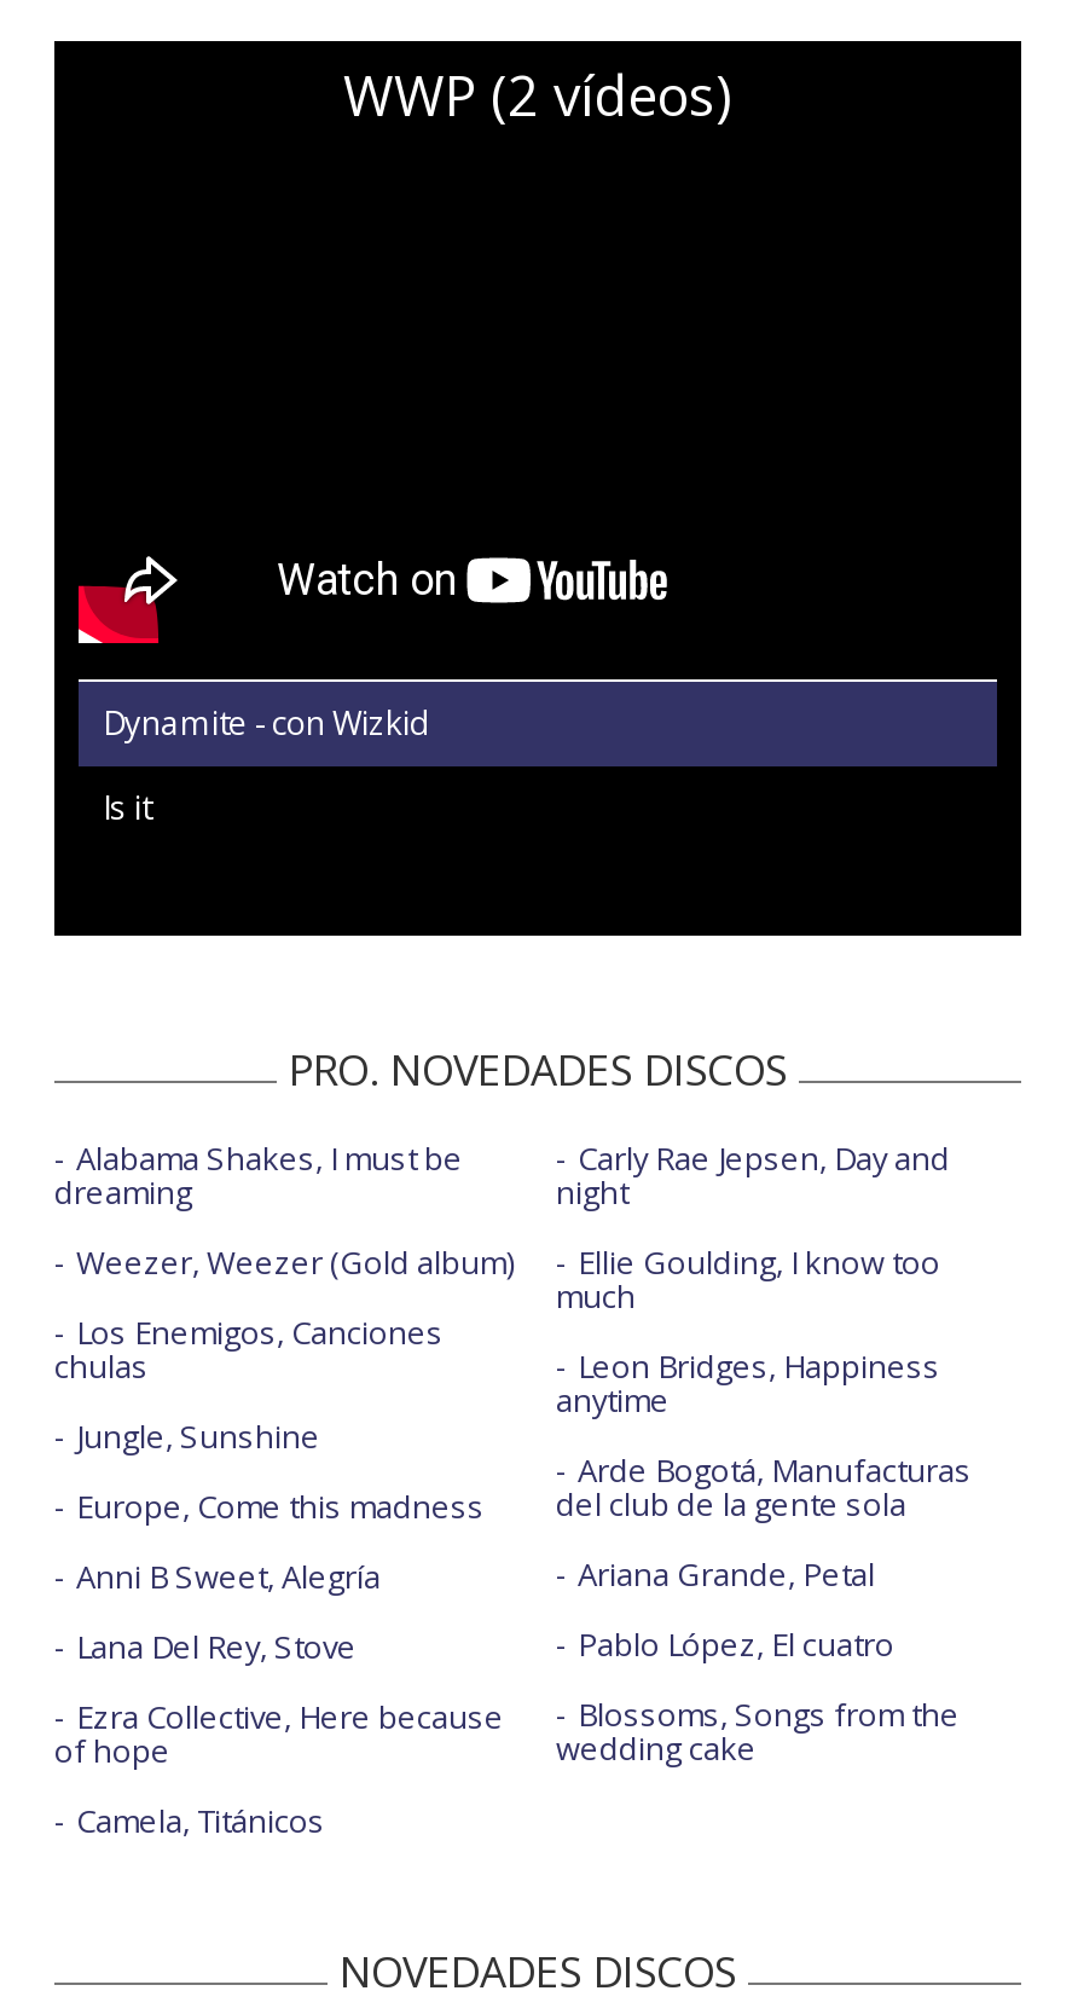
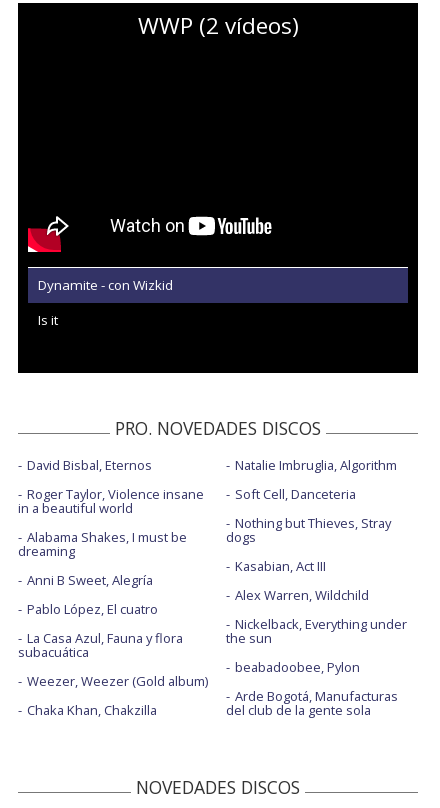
none -> [18,456,204,517] David Bisbal, Eternos | Roger Taylor, Violence insane | in a beautiful world
moved [54,1136,463,1214] -> [18,528,187,560]: Alabama Shakes, I must be | dreaming
[556,1136,950,1422] Carly Rae Jepsen, Day and | night | Ellie Goulding, I know too | much | Leon Bridges, Happiness | anytime -> [225,456,406,676] Natalie Imbruglia, Algorithm | Soft Cell, Danceteria | Nothing but Thieves, Stray | dogs | Kasabian, Act III | Alex Warren, Wildchild | Nickelback, Everything under | the sun | beabadoobee, Pylon
moved [76,1240,514,1284] -> [27,672,208,690]: Weezer, Weezer (Gold album)
[54,1310,485,1528] Los Enemigos, Canciones | chulas | Jungle, Sunshine | Europe, Come this madness -> none
moved [556,1448,972,1526] -> [225,687,397,719]: Arde Bogotá, Manufacturas | del club de la gente sola
moved [76,1555,381,1598] -> [27,571,153,589]: Anni B Sweet, Alegría
[556,1552,960,1770] Ariana Grande, Petal | Blossoms, Songs from the | wedding cake -> none
[54,1625,504,1842] Lana Del Rey, Stove | Ezra Collective, Here because | of hope | Camela, Titánicos -> [18,629,183,719] La Casa Azul, Fauna y flora | subacuática | Chaka Khan, Chakzilla
moved [578,1622,894,1666] -> [27,600,158,618]: Pablo López, El cuatro

